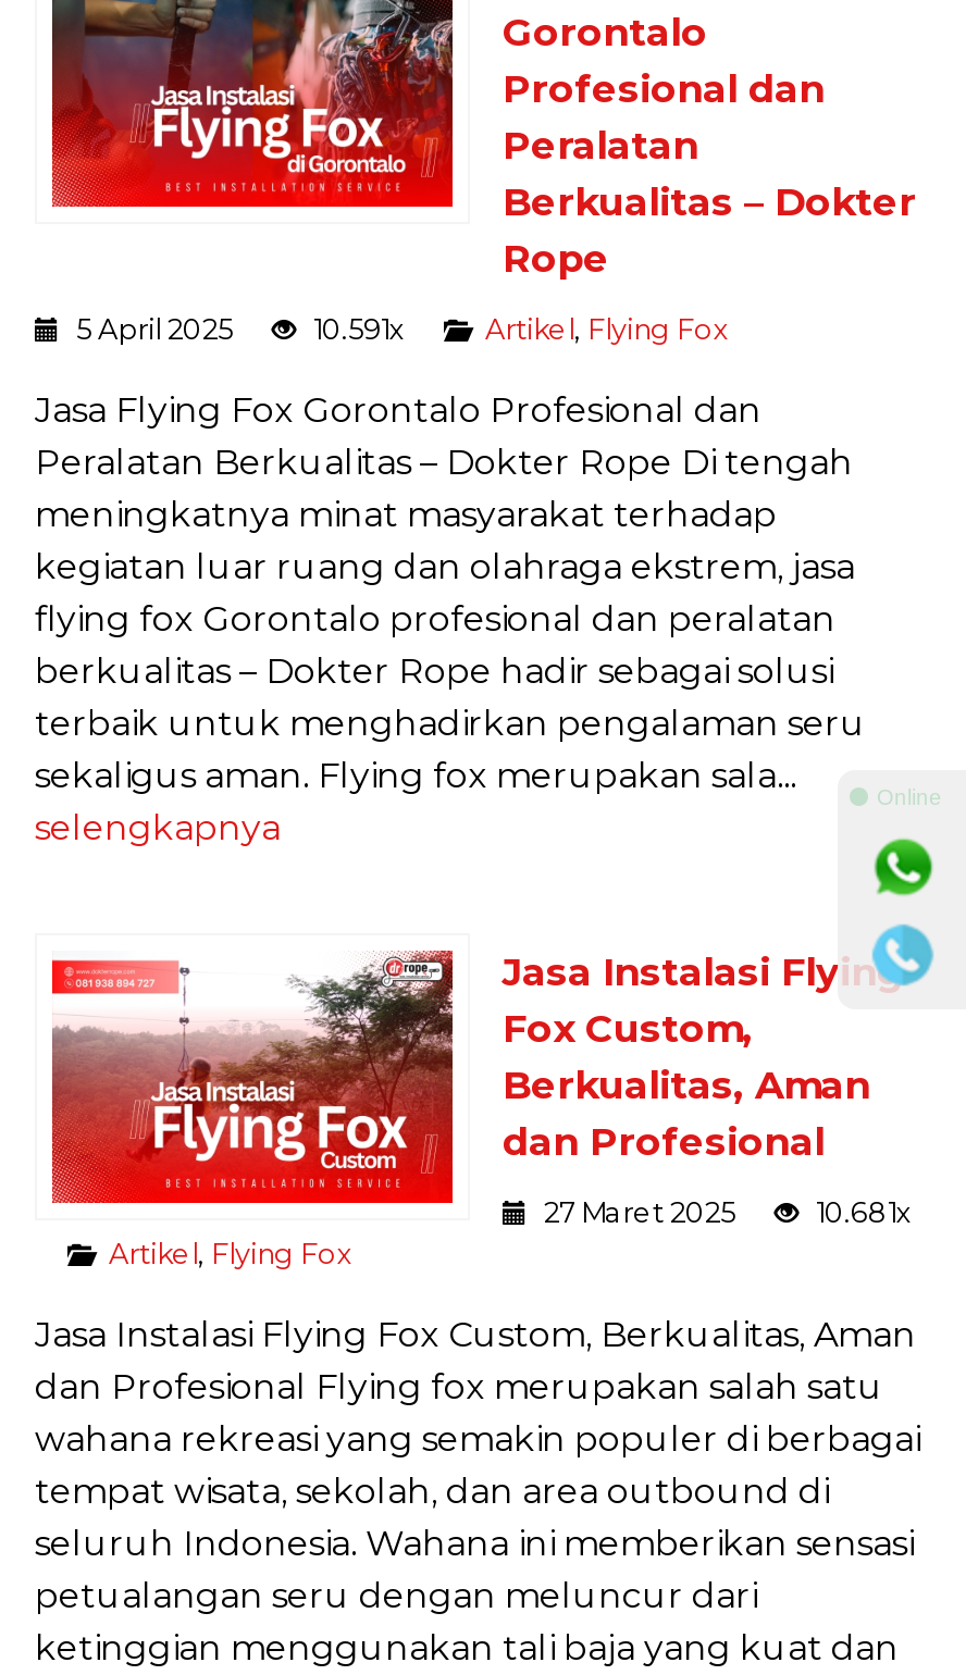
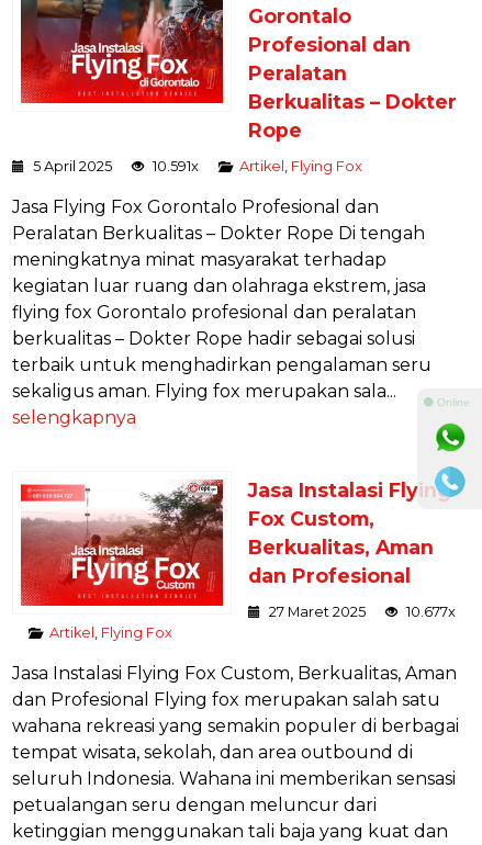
[809,1196,912,1229] 10.681x -> [403,603,456,620] 10.677x

